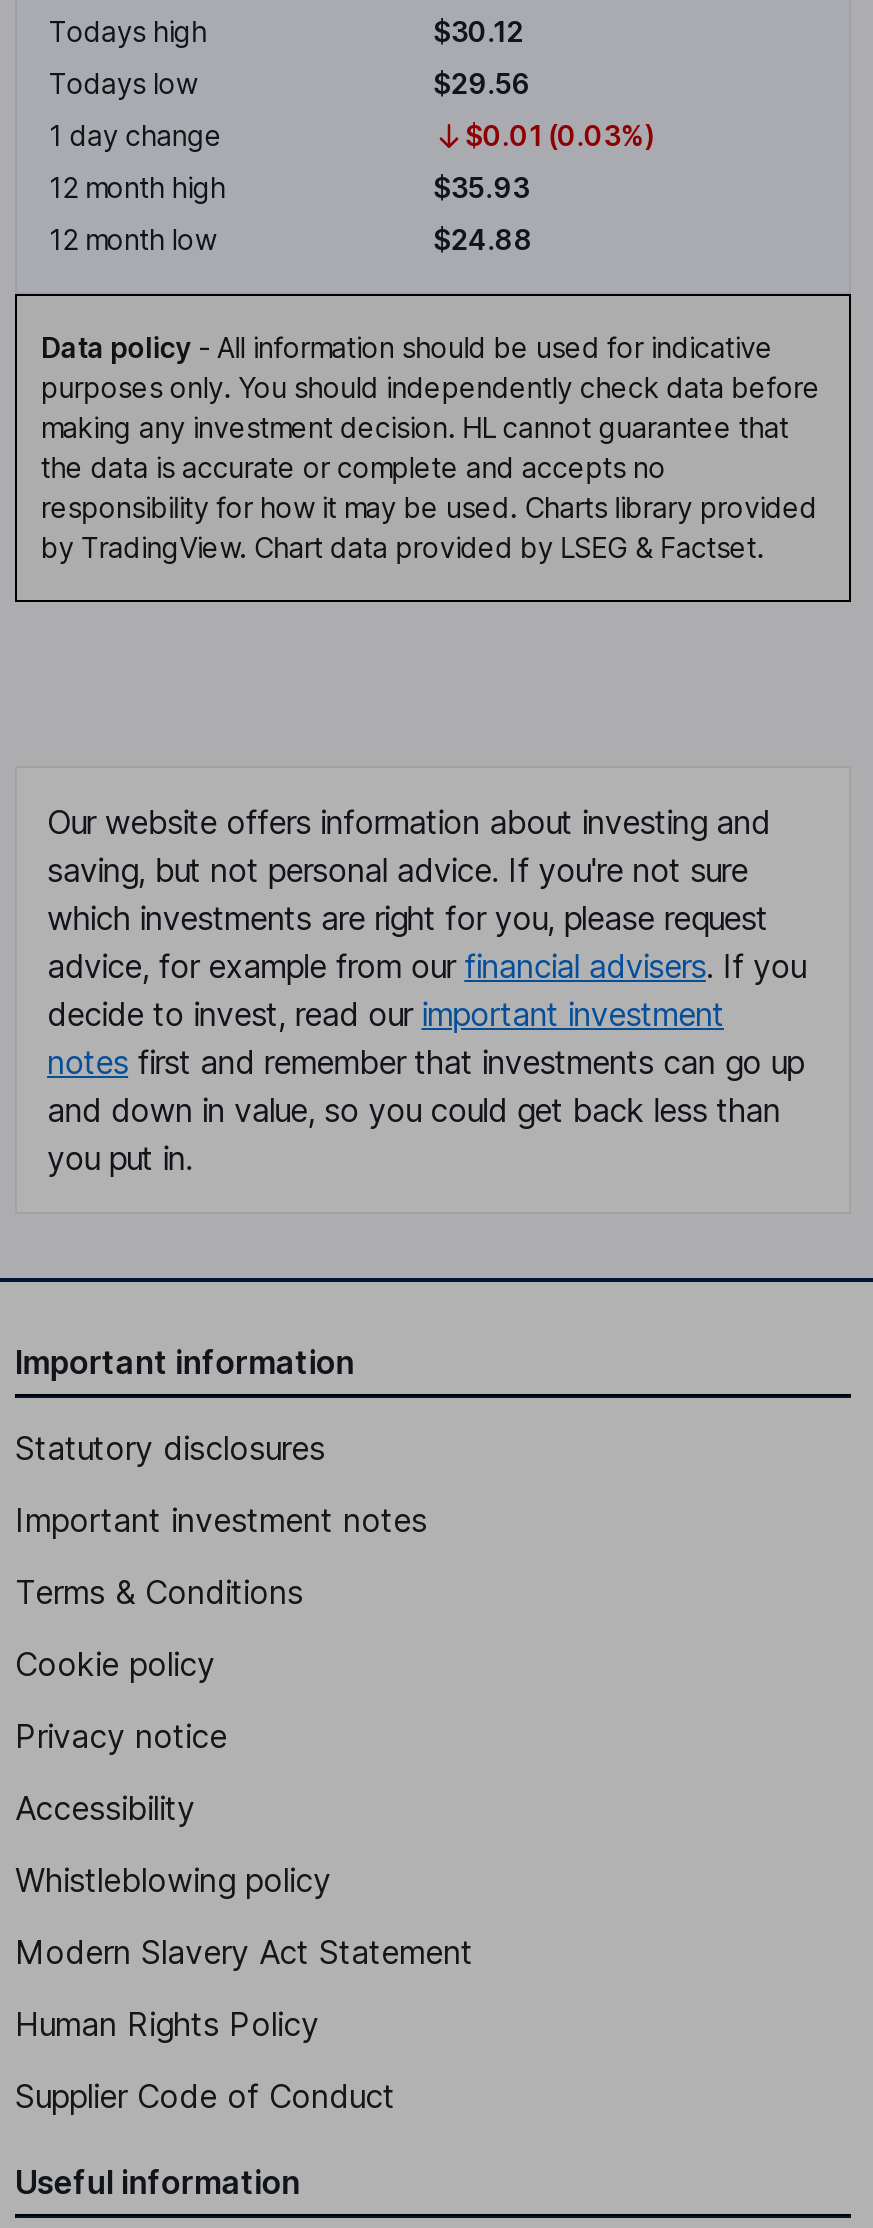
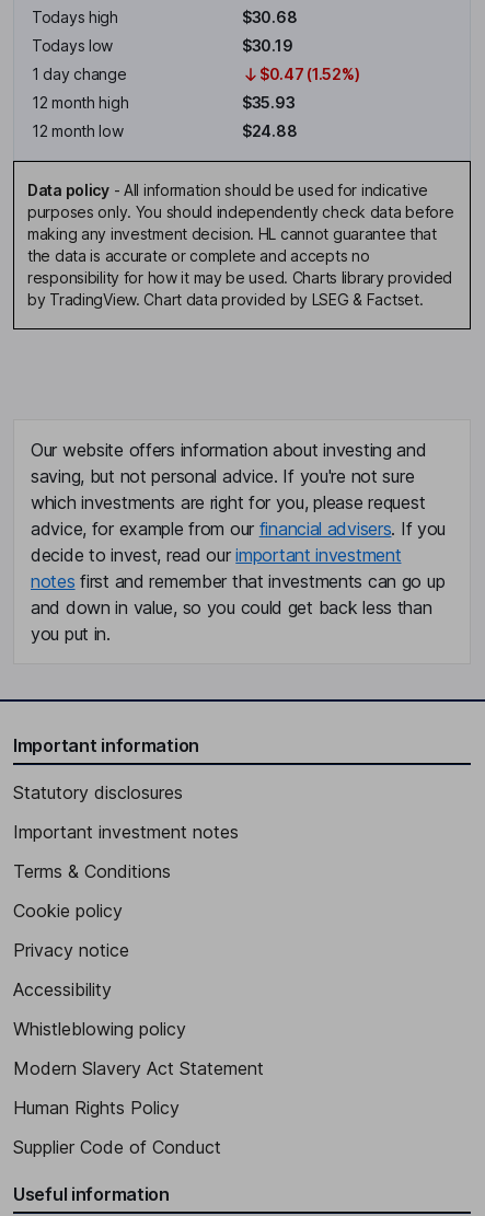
[433,13,524,47] $30.12 -> [242,7,297,26] $30.68
[433,65,532,99] $29.56 -> [242,36,293,54] $30.19
[465,117,654,151] $0.01 (0.03%) -> [259,64,359,83] $0.47 (1.52%)

